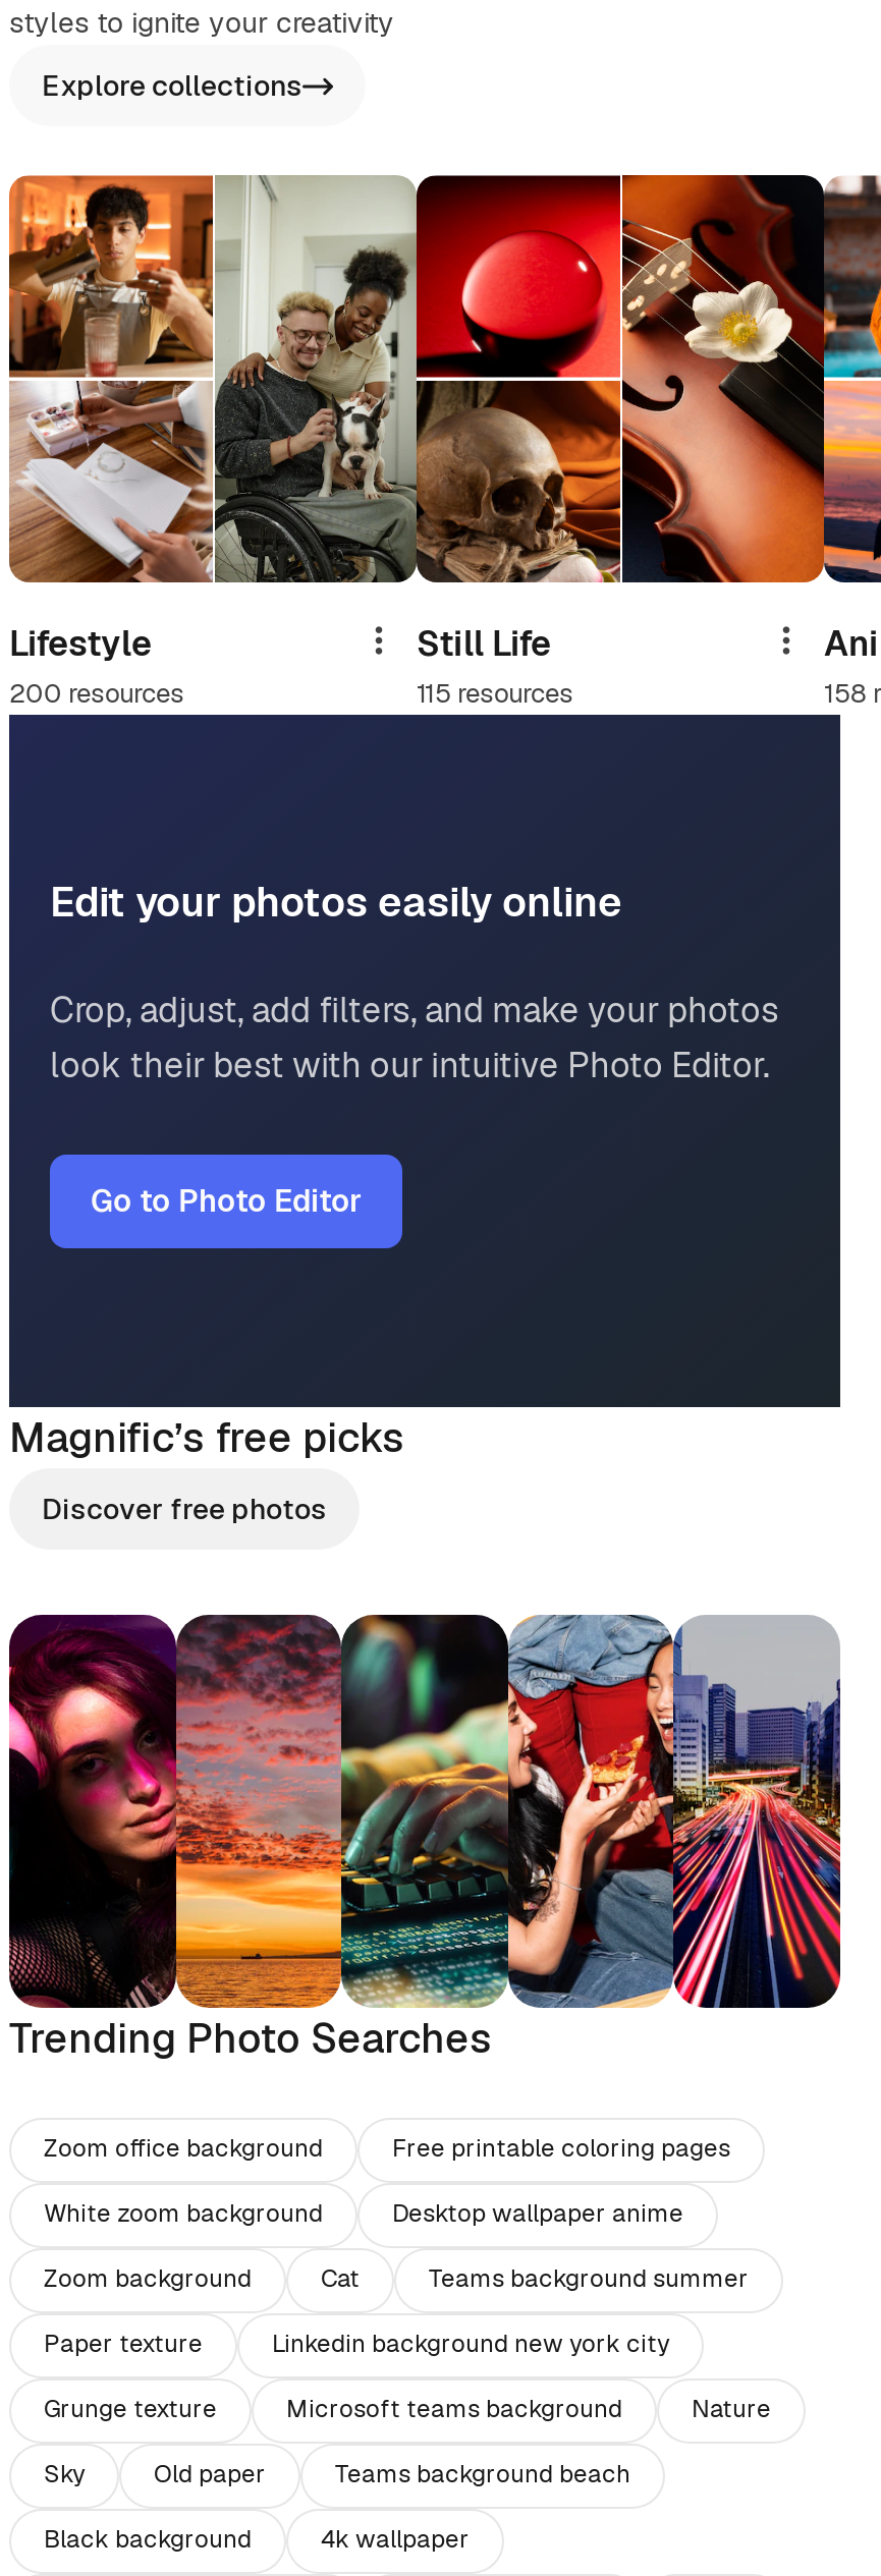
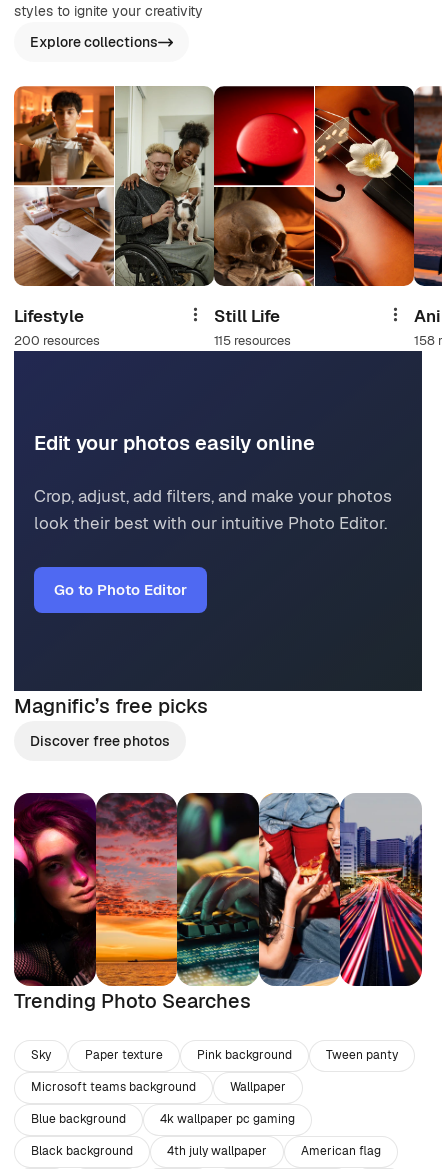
[44,2133,771,2426] Zoom office background | Free printable coloring pages | White zoom background | Desktop wallpaper anime | Zoom background | Cat | Teams background summer | Linkedin background new york city | Grunge texture | Nature -> none
moved [44,2329,203,2361] -> [85,1047,163,1063]: Paper texture
moved [286,2394,622,2426] -> [31,1079,196,1095]: Microsoft teams background
moved [44,2459,85,2491] -> [31,1047,51,1063]: Sky
[154,2459,630,2491] Old paper | Teams background beach -> [31,1047,398,1127] Pink background | Tween panty | Wallpaper | Blue background | 4k wallpaper pc gaming
[321,2524,470,2557] 4k wallpaper -> [167,1143,381,1159] 4th july wallpaper | American flag

